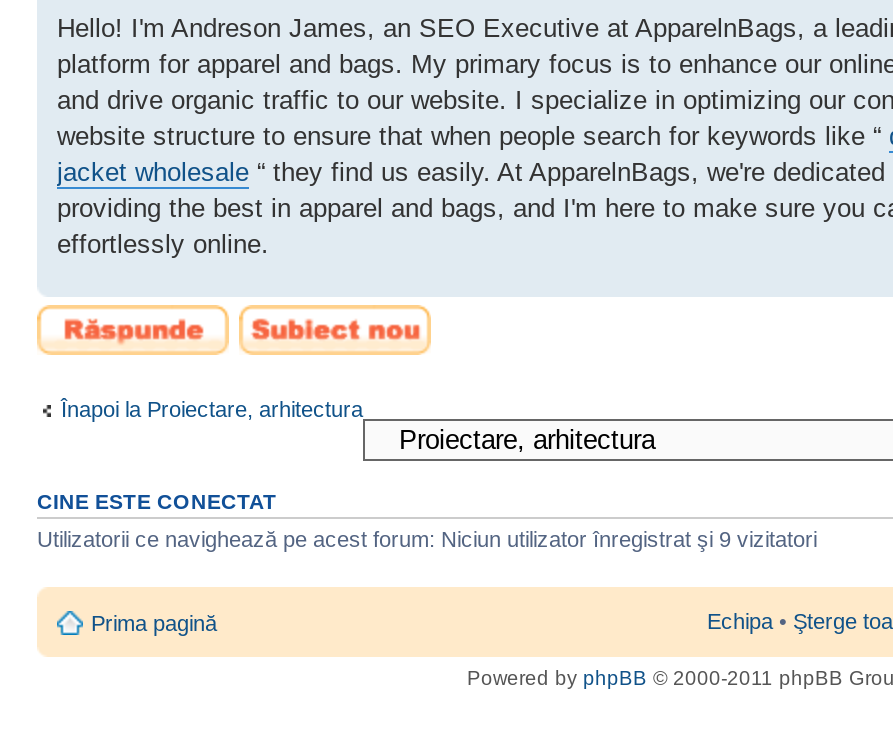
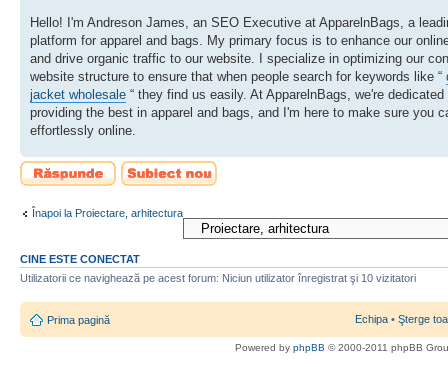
[37,527,817,551] Utilizatorii ce navighează pe acest forum: Niciun utilizator înregistrat şi 9 vizitatori -> [20,272,416,284] Utilizatorii ce navighează pe acest forum: Niciun utilizator înregistrat şi 10 vizitatori

